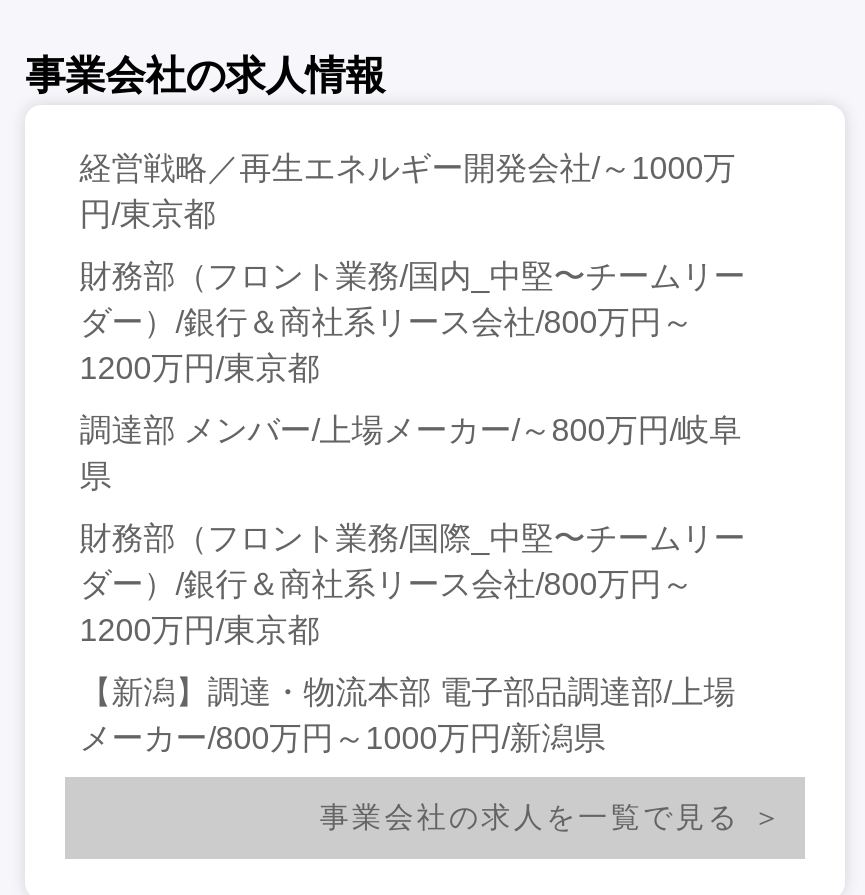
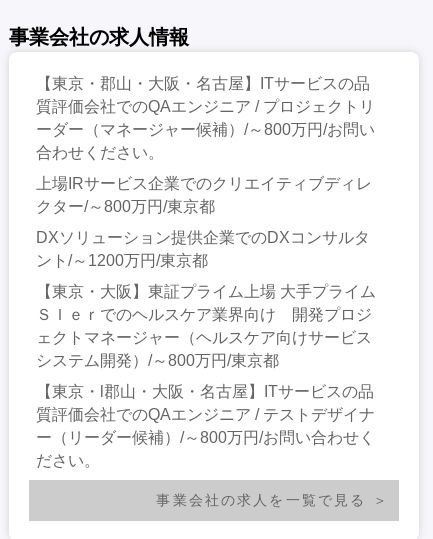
[79,151,735,231] 経営戦略／再生エネルギー開発会社/～1000万 | 円/東京都 -> [36,75,375,161] 【東京・郡山・大阪・名古屋】ITサービスの品 | 質評価会社でのQAエンジニア / プロジェクトリ | ーダー（マネージャー候補）/～800万円/お問い | 合わせください。
[79,259,745,385] 財務部（フロント業務/国内_中堅〜チームリー | ダー）/銀行＆商社系リース会社/800万円～ | 1200万円/東京都 -> [36,175,372,215] 上場IRサービス企業でのクリエイティブディレ | クター/～800万円/東京都
[79,413,741,493] 調達部 メンバー/上場メーカー/～800万円/岐阜 | 県 -> [36,229,370,269] DXソリューション提供企業でのDXコンサルタ | ント/～1200万円/東京都
[79,521,745,647] 財務部（フロント業務/国際_中堅〜チームリー | ダー）/銀行＆商社系リース会社/800万円～ | 1200万円/東京都 -> [36,283,376,369] 【東京・大阪】東証プライム上場 大手プライム | ＳＩｅｒでのヘルスケア業界向け 開発プロジ | ェクトマネージャー（ヘルスケア向けサービス | システム開発）/～800万円/東京都
[79,675,735,755] 【新潟】調達・物流本部 電子部品調達部/上場 | メーカー/800万円～1000万円/新潟県 -> [36,383,375,469] 【東京・l郡山・大阪・名古屋】ITサービスの品 | 質評価会社でのQAエンジニア / テストデザイナ | ー（リーダー候補）/～800万円/お問い合わせく | ださい。

